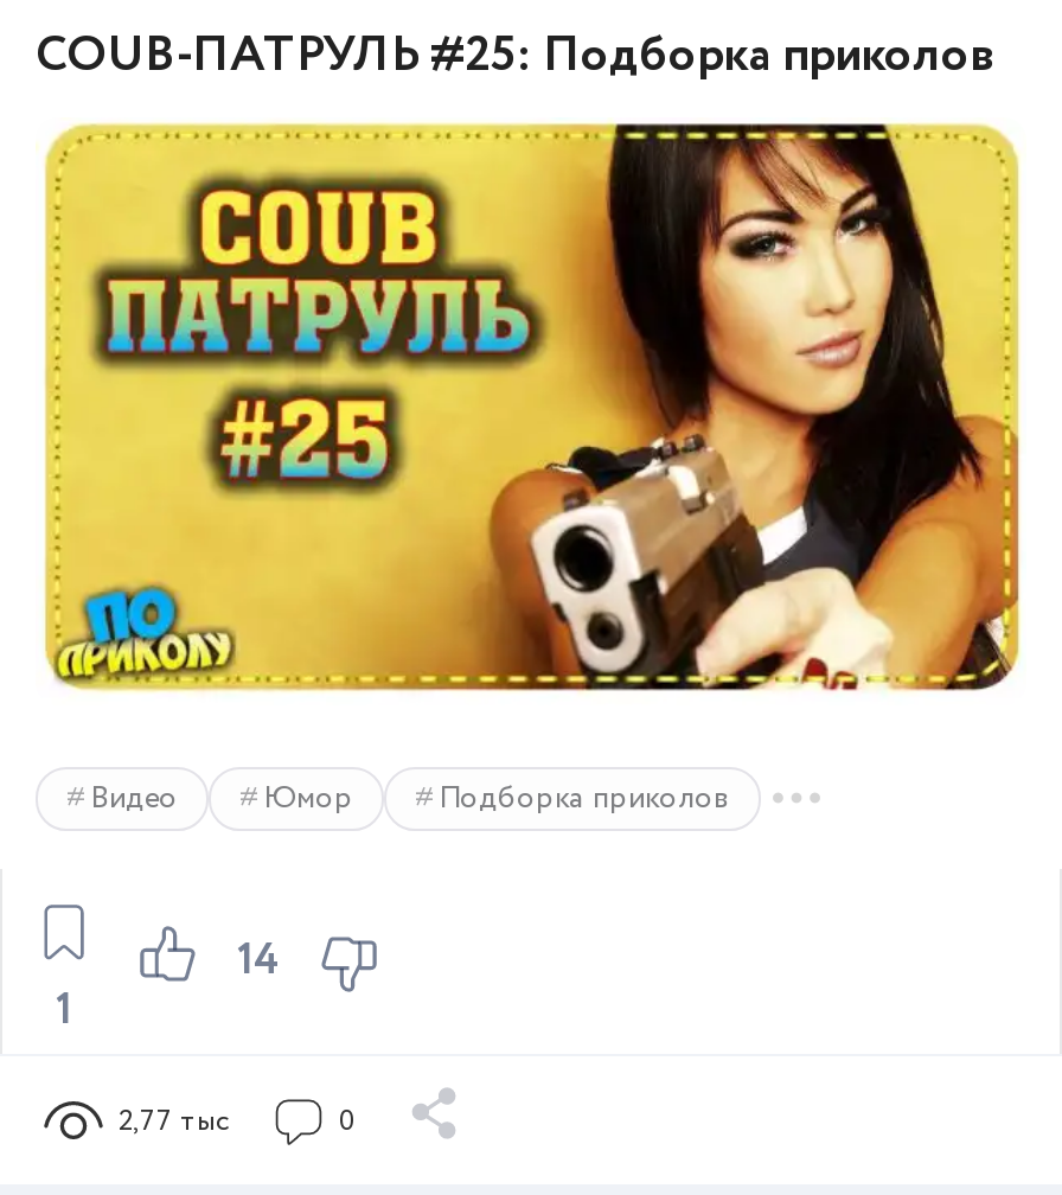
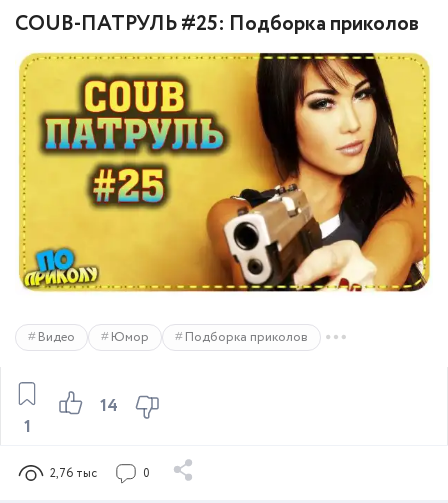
[119,1101,230,1142] 2,77 тыс -> [50,465,97,482] 2,76 тыс

